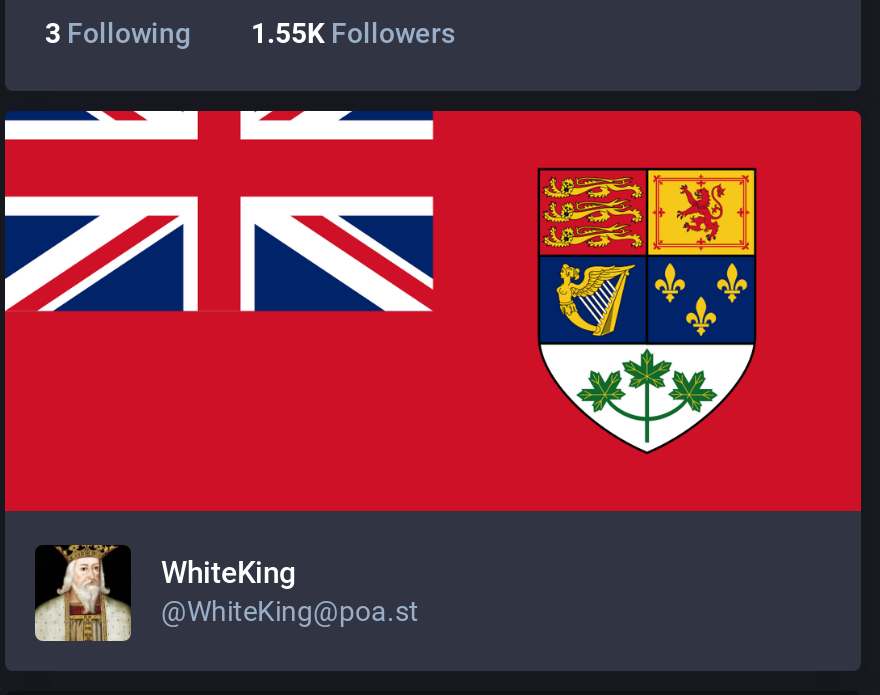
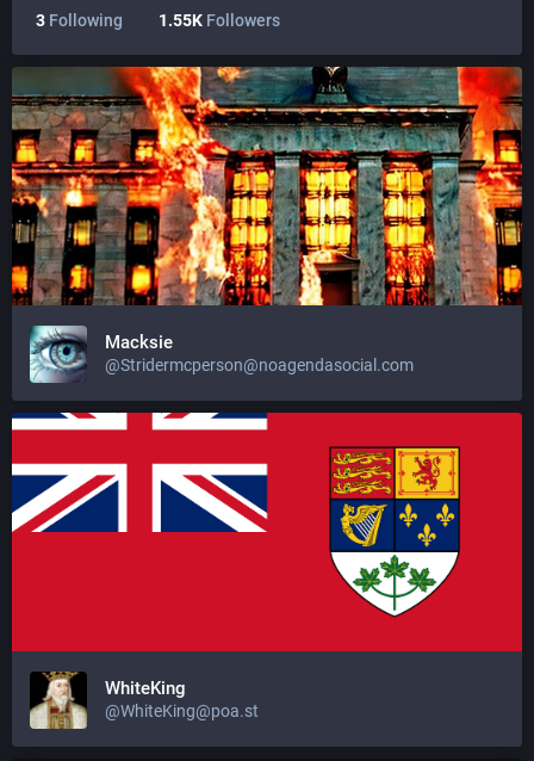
none -> [11,66,522,374] [image] | Macksie | @Stridermcperson@noagendasocial.com
none -> [29,324,87,383] [image]

